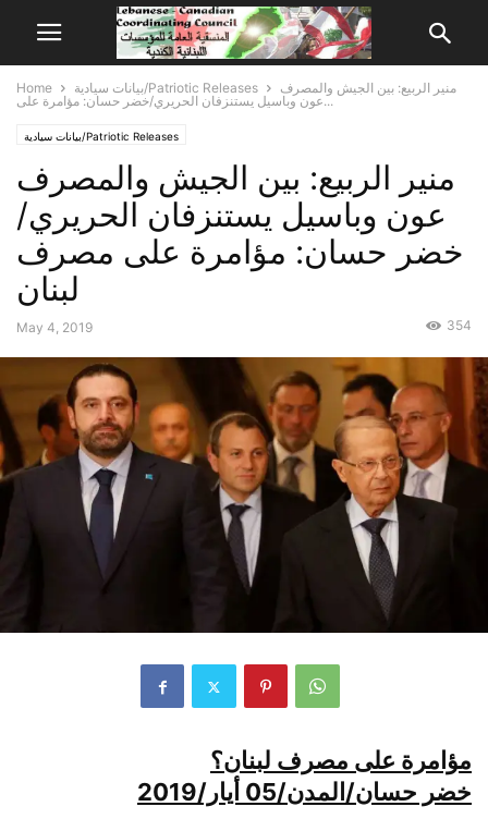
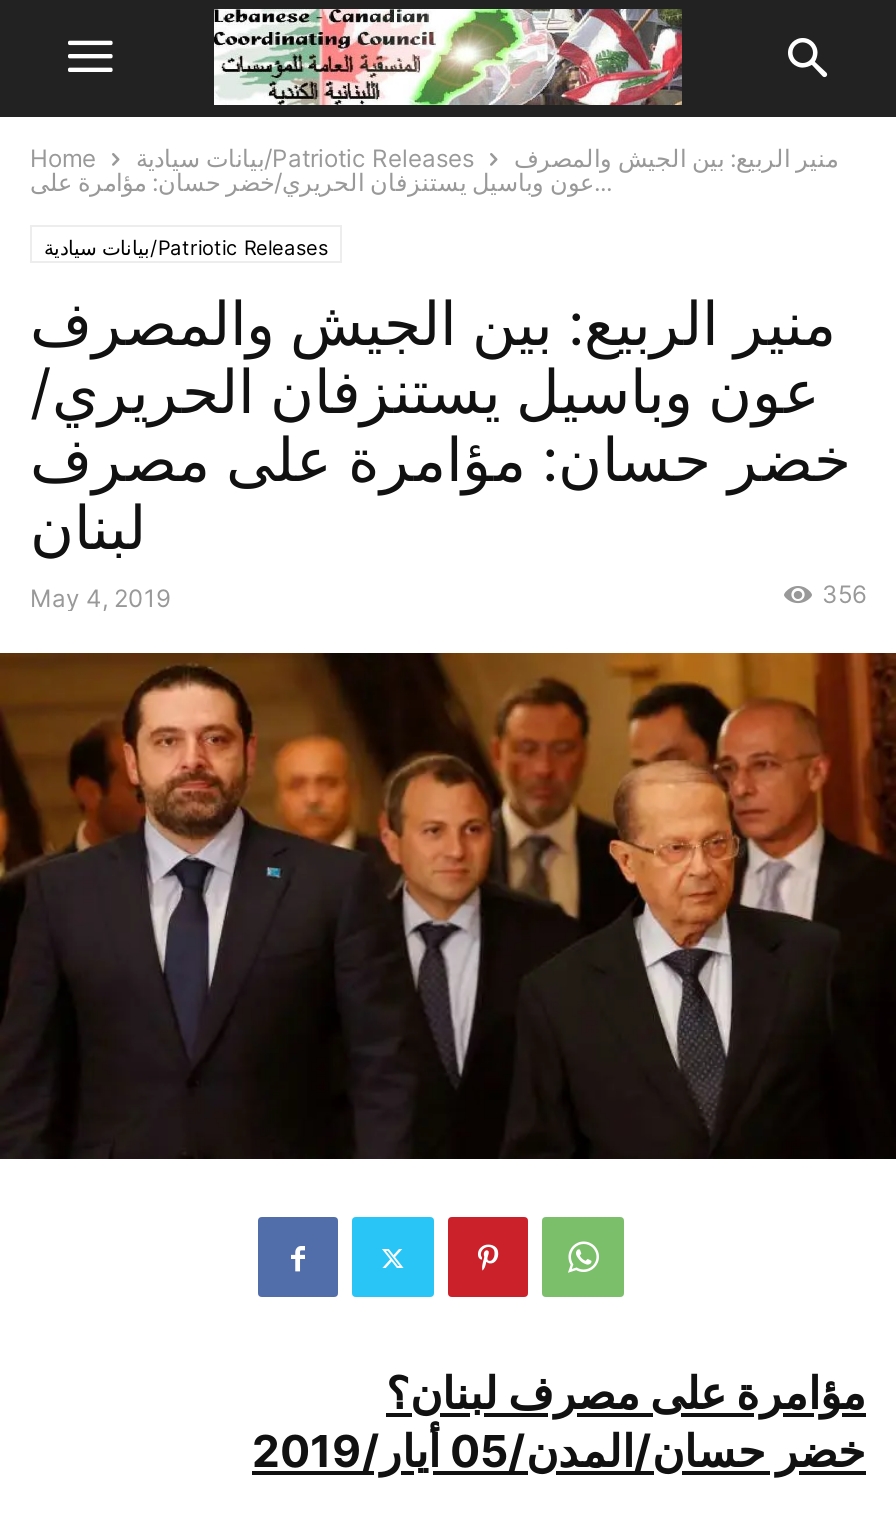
[447,317,472,333] 354 -> [822,579,866,609] 356

